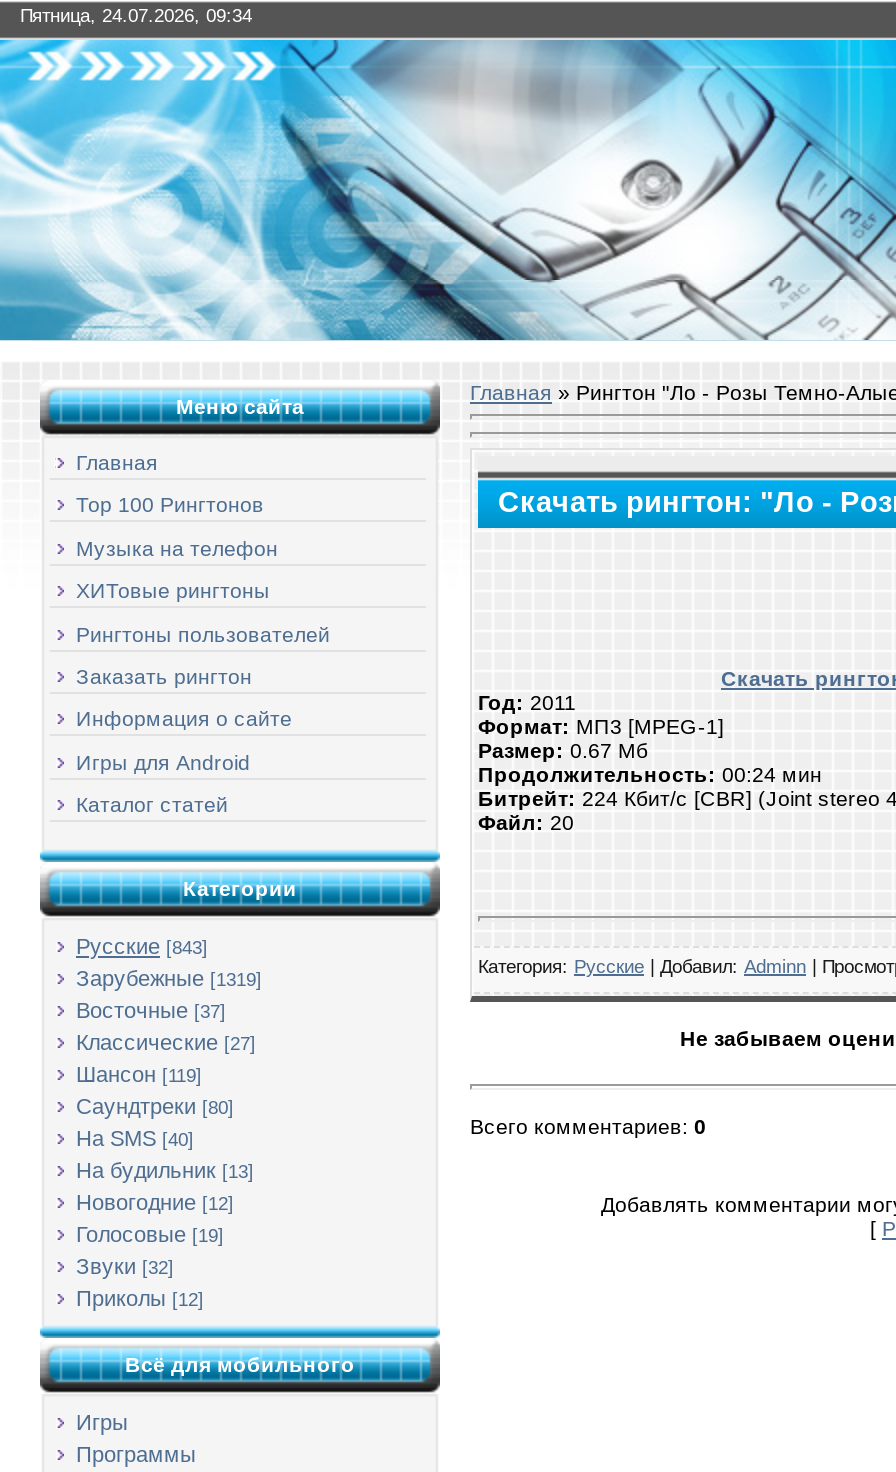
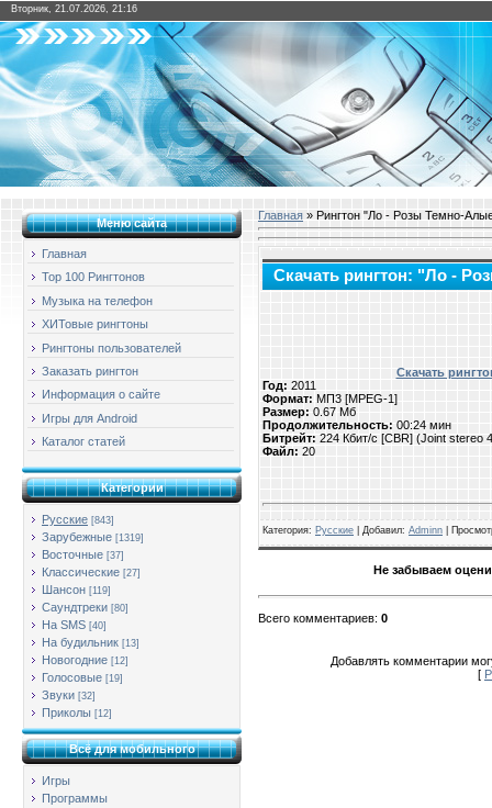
[20,6,252,26] Пятница, 24.07.2026, 09:34 -> [11,3,137,14] Вторник, 21.07.2026, 21:16

